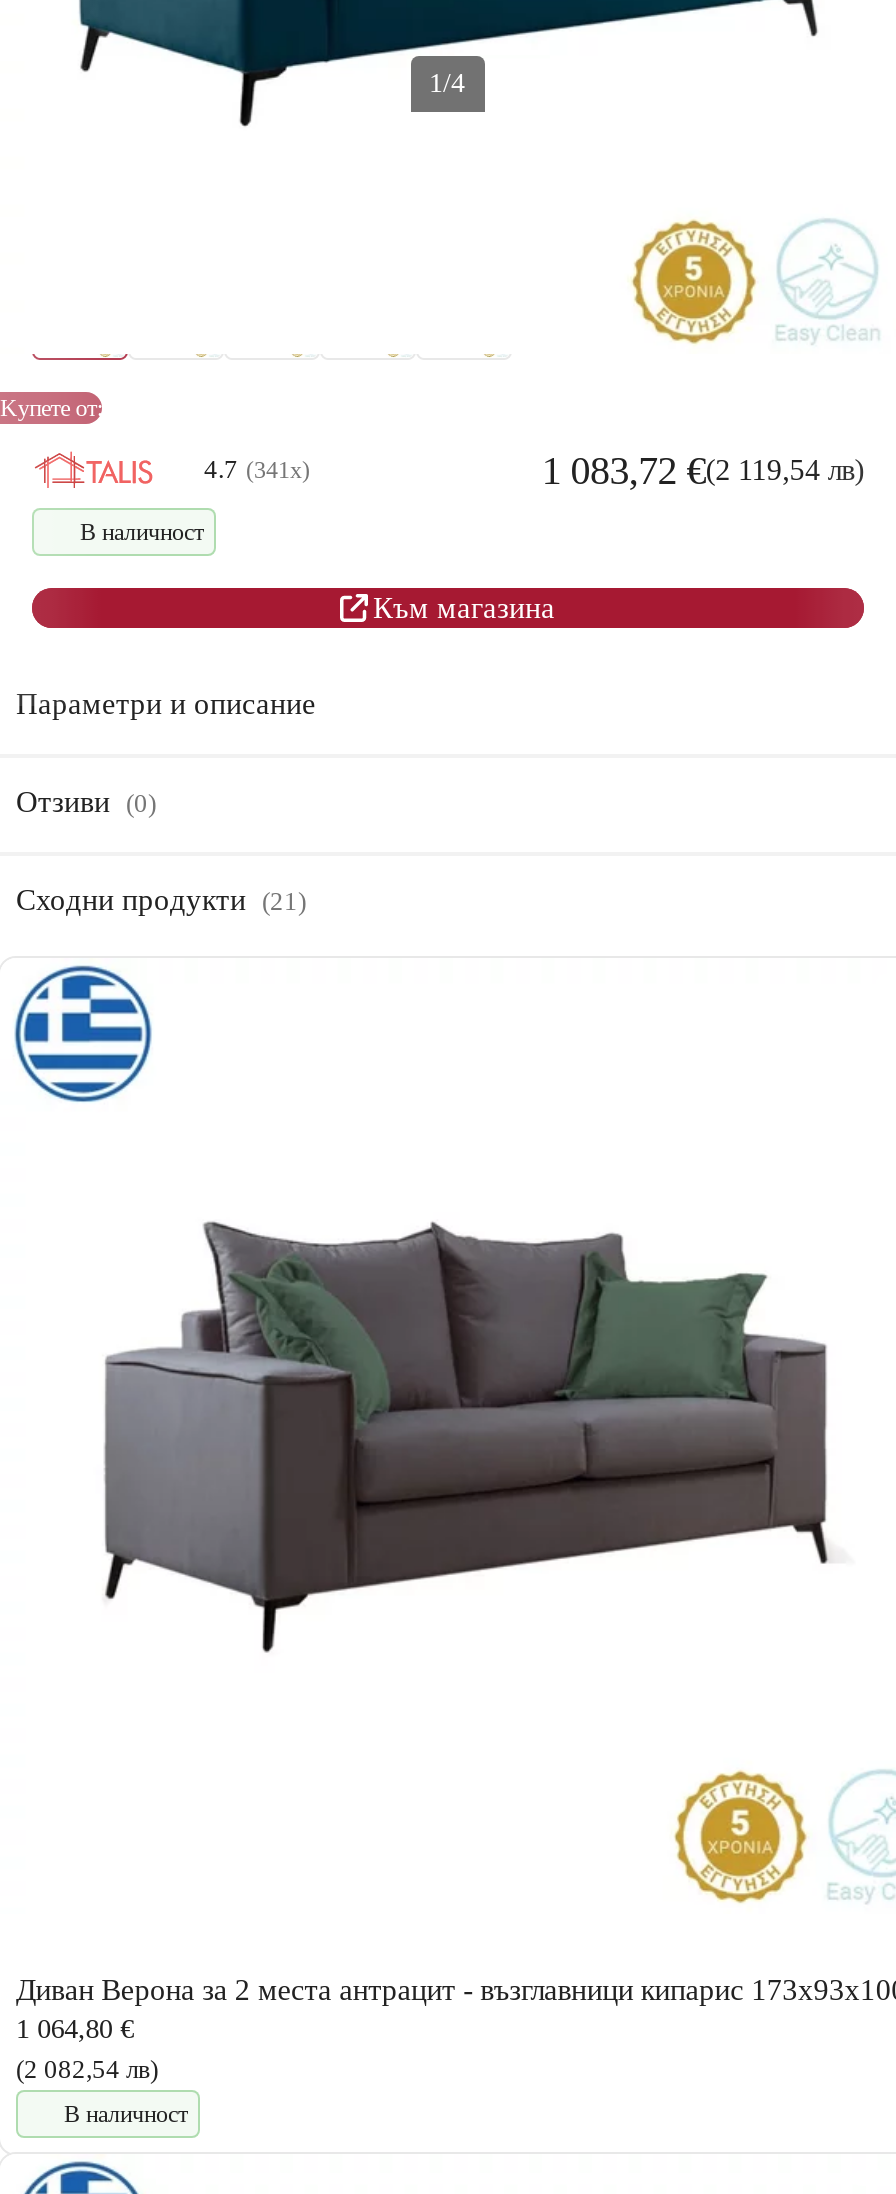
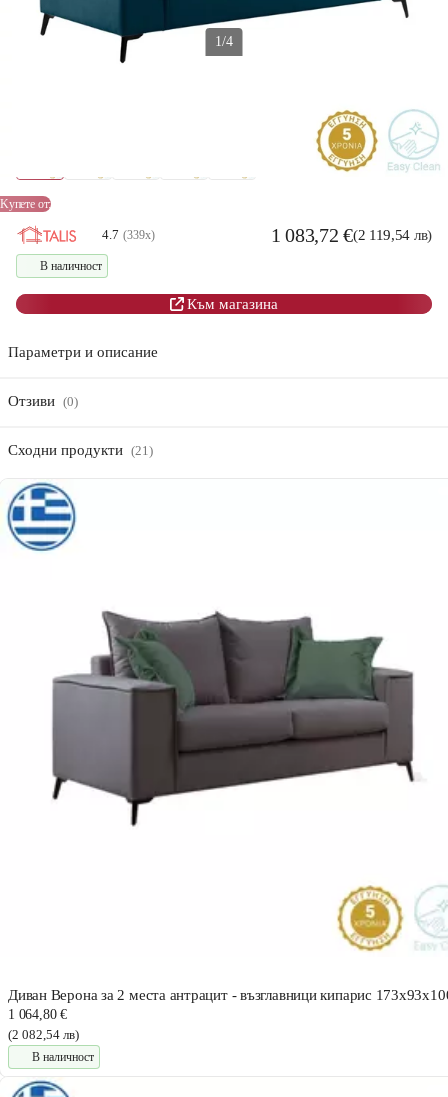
[204,454,310,484] 4.7 (341x) -> [102,227,155,242] 4.7 (339x)

